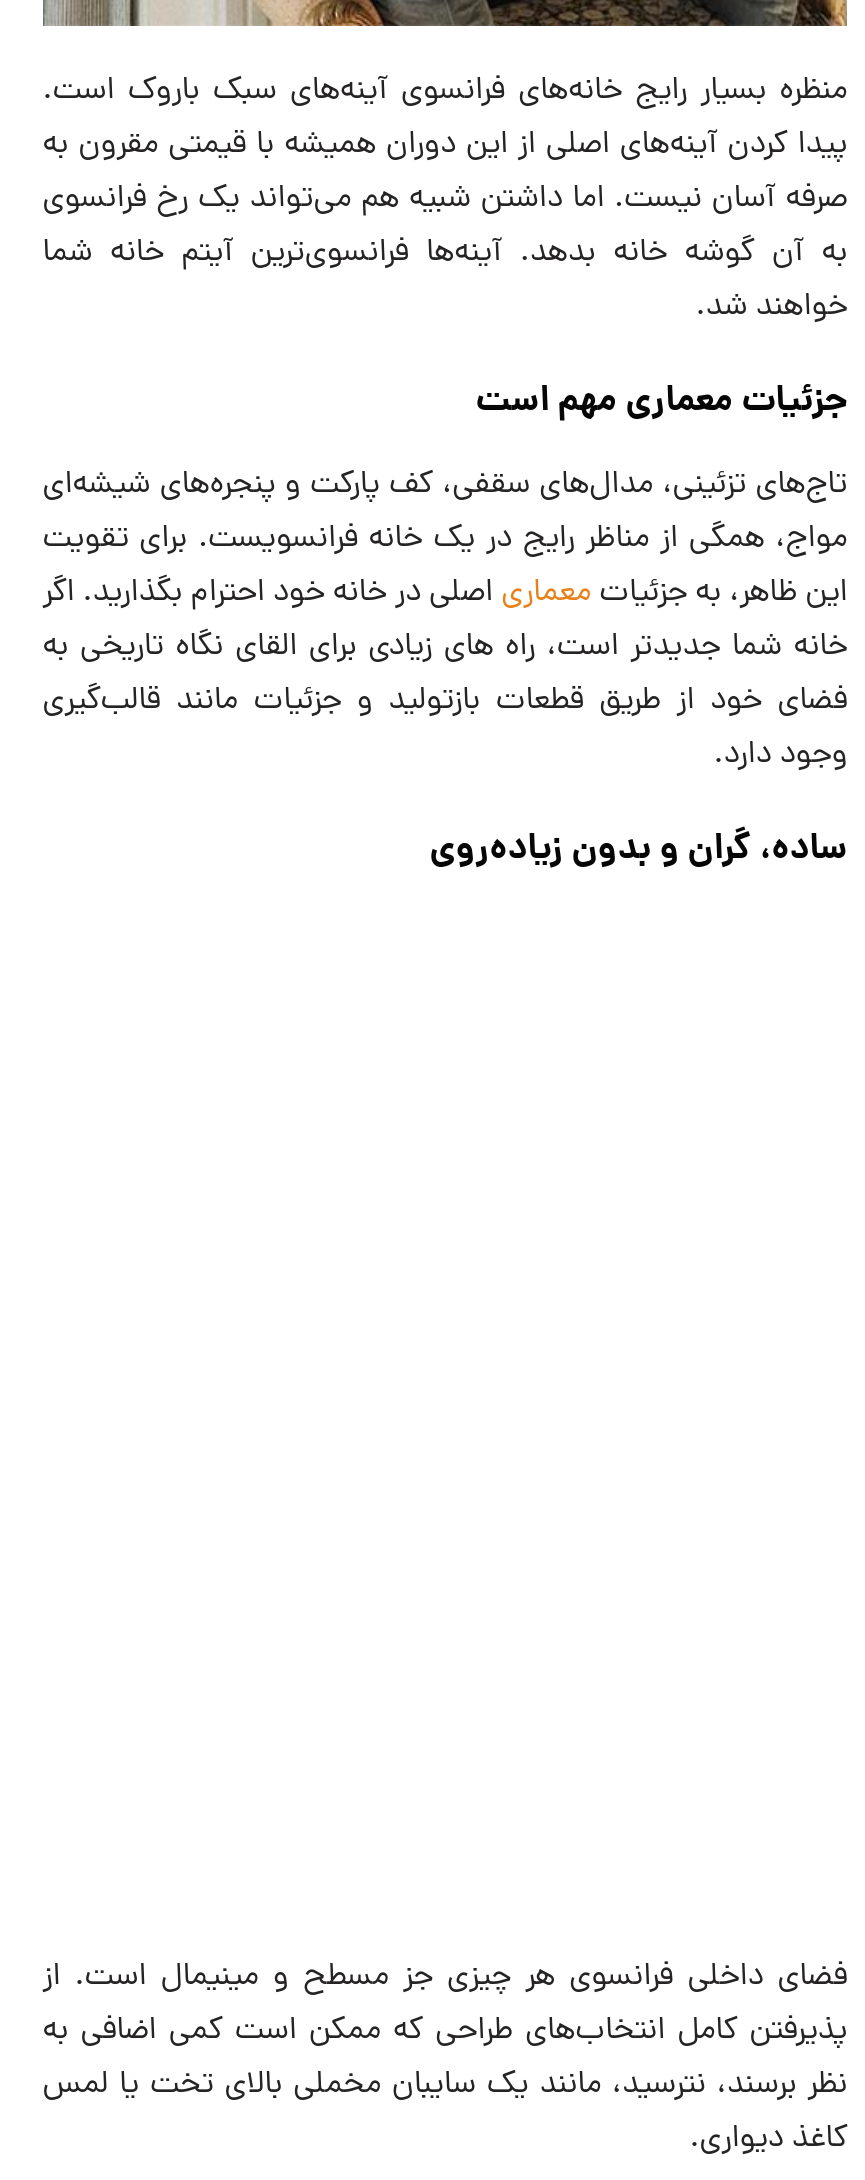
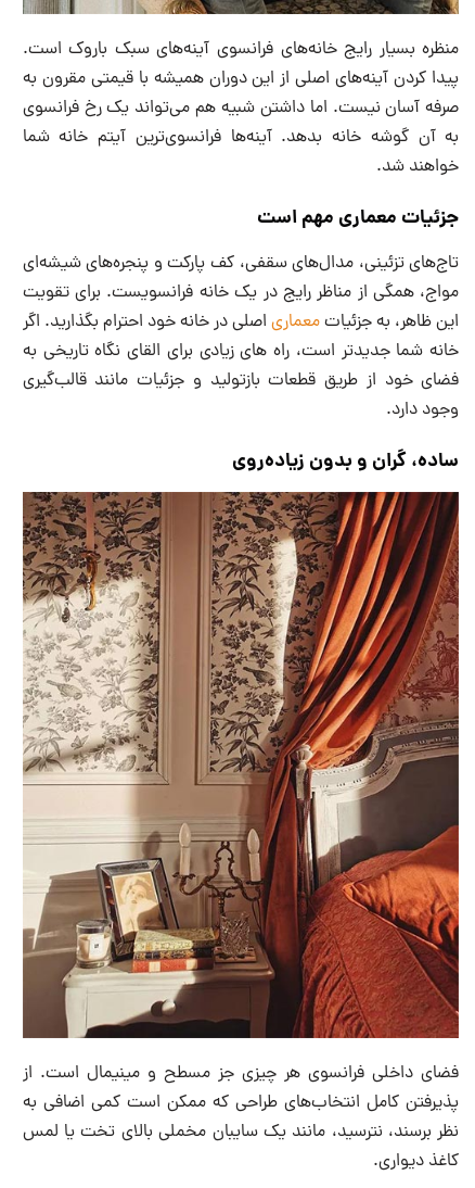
none -> [22,491,460,1039] [image]

